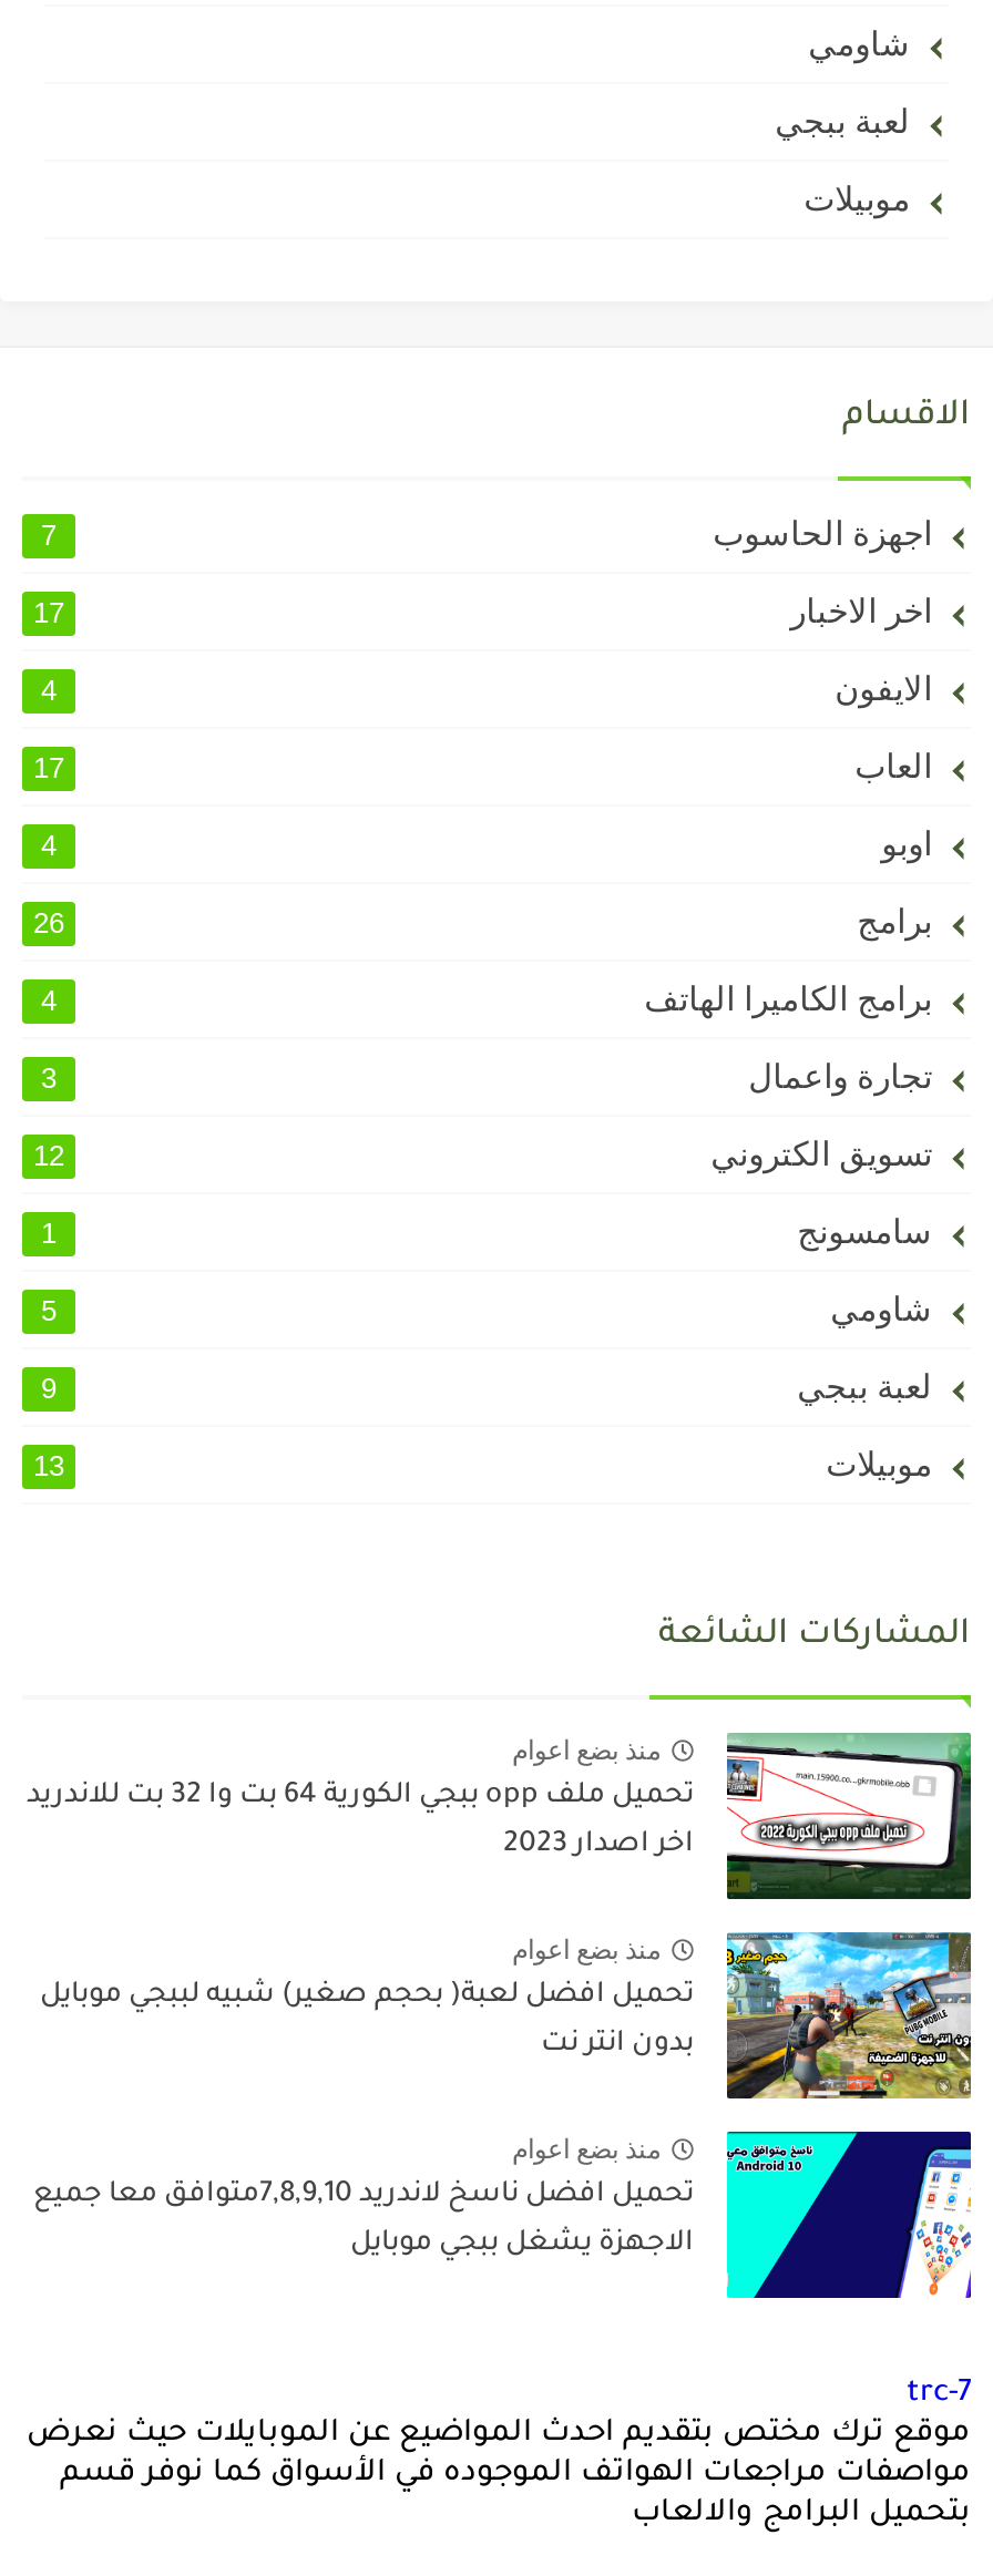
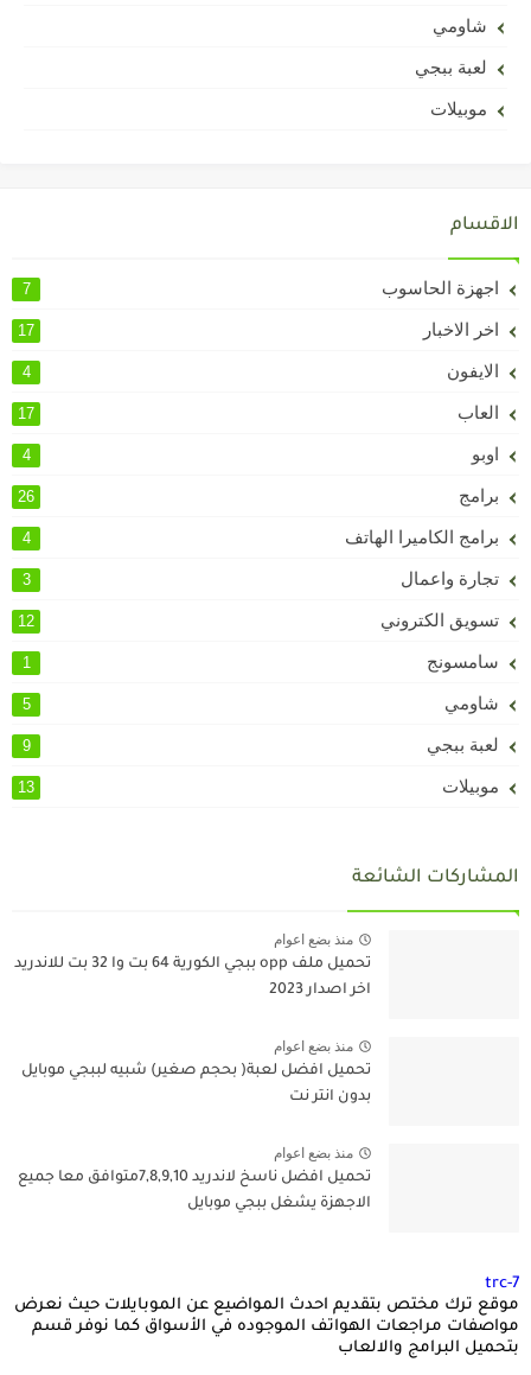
[725,1731,973,1901] [image] -> none
[725,1930,973,2101] [image] -> none
[725,2129,973,2300] [image] -> none

